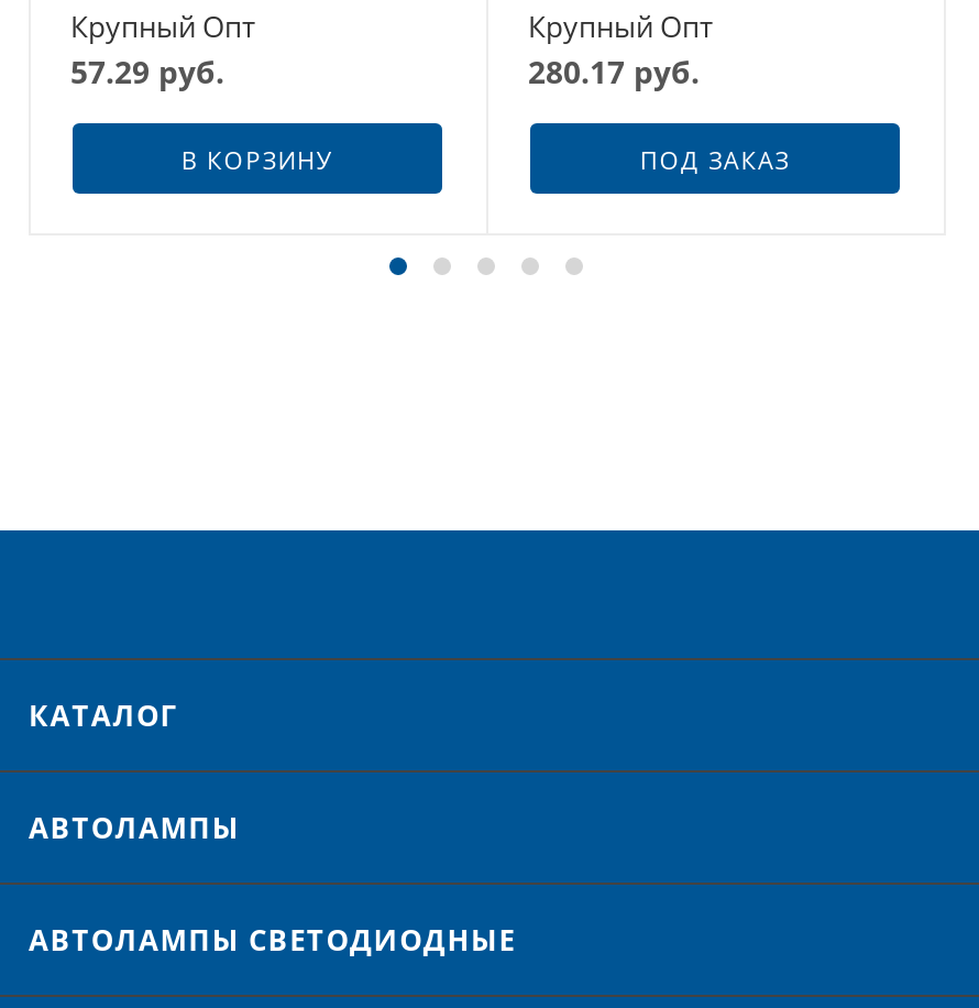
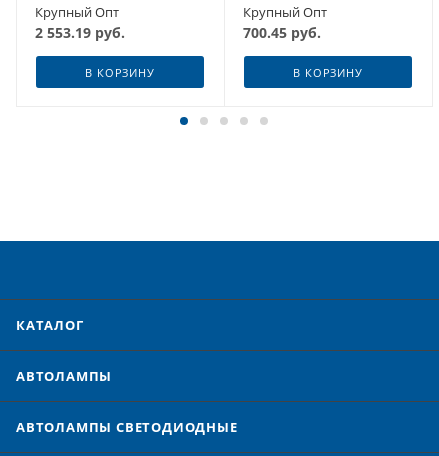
[70,51,224,93] 57.29 руб. -> [35,23,125,42] 2 553.19 руб.
[528,51,700,93] 280.17 руб. -> [243,23,321,42] 700.45 руб.
[640,144,790,177] ПОД ЗАКАЗ -> [293,65,363,80] В КОРЗИНУ

